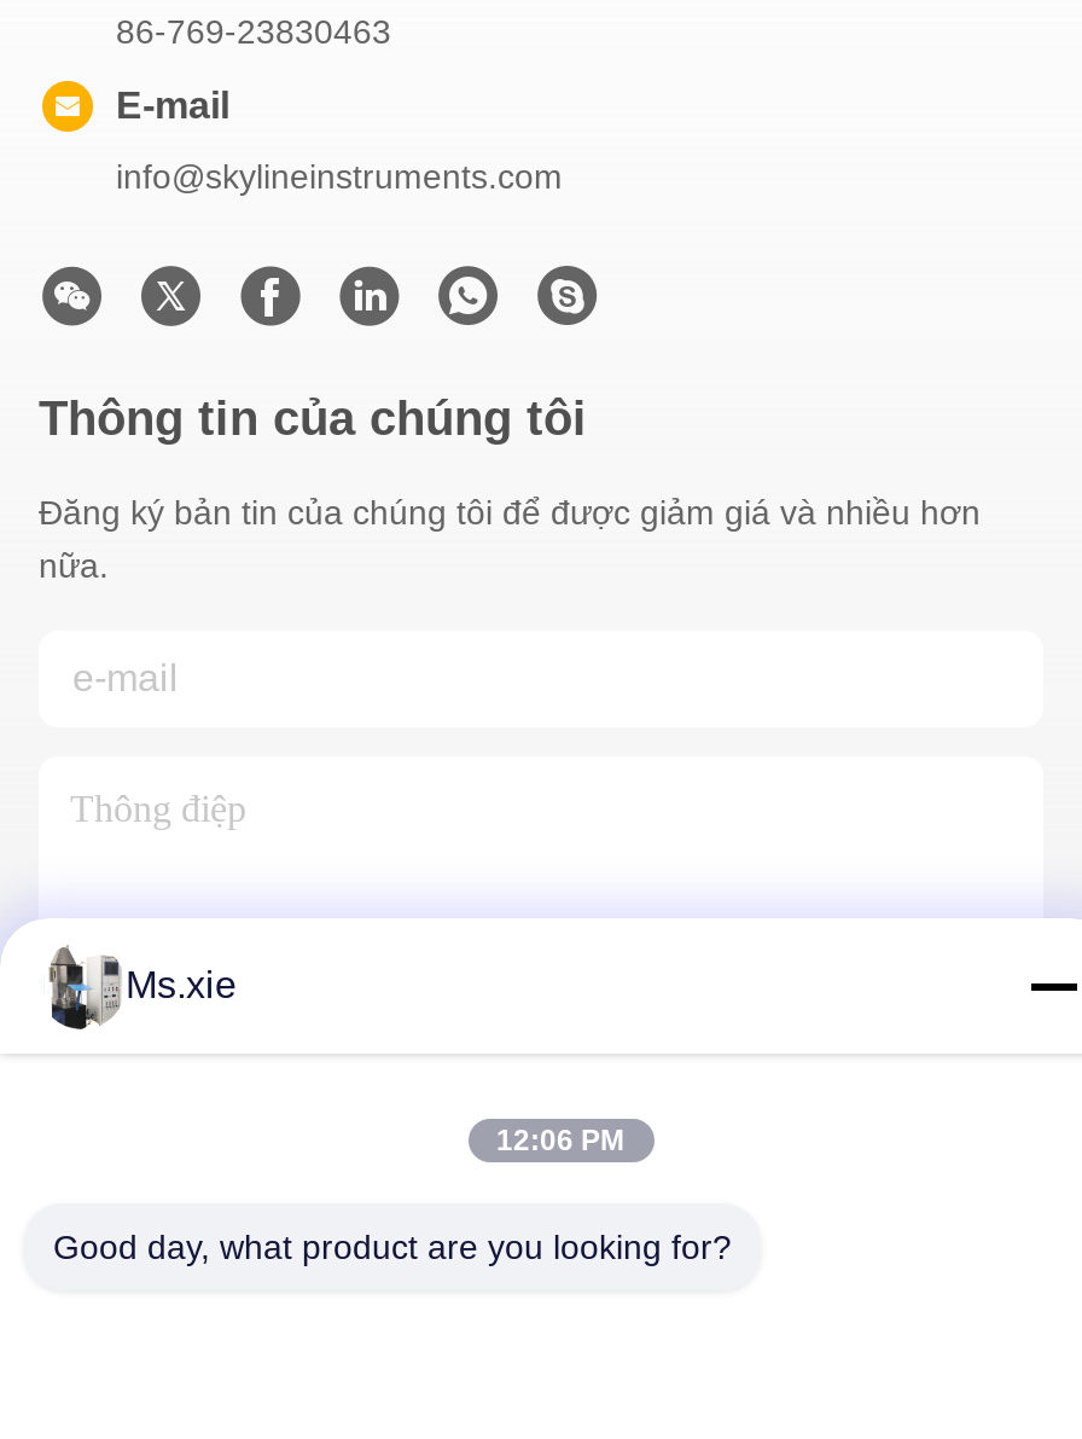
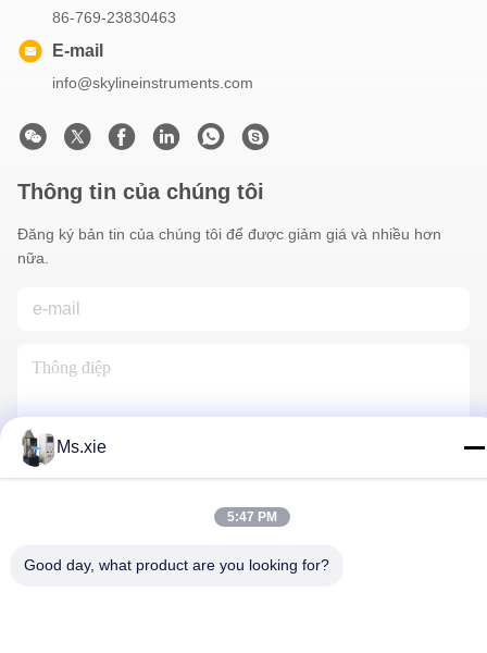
[496,1124,624,1157] 12:06 PM -> [227,509,277,525] 5:47 PM

